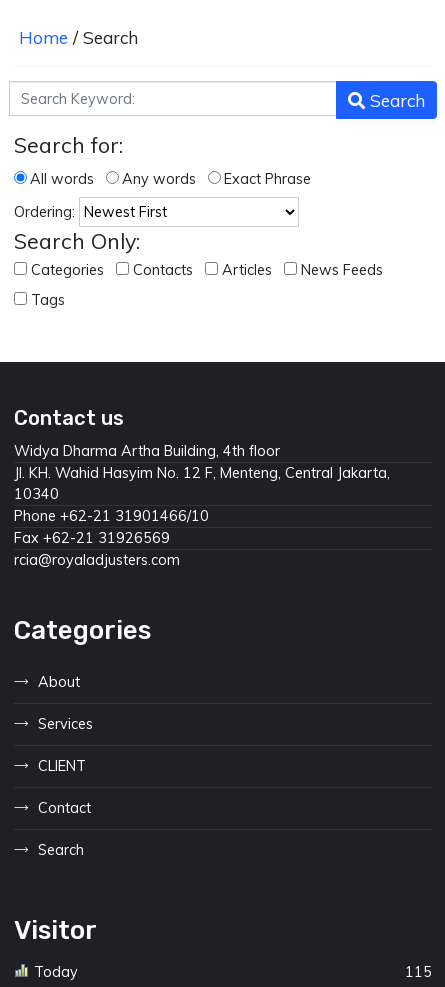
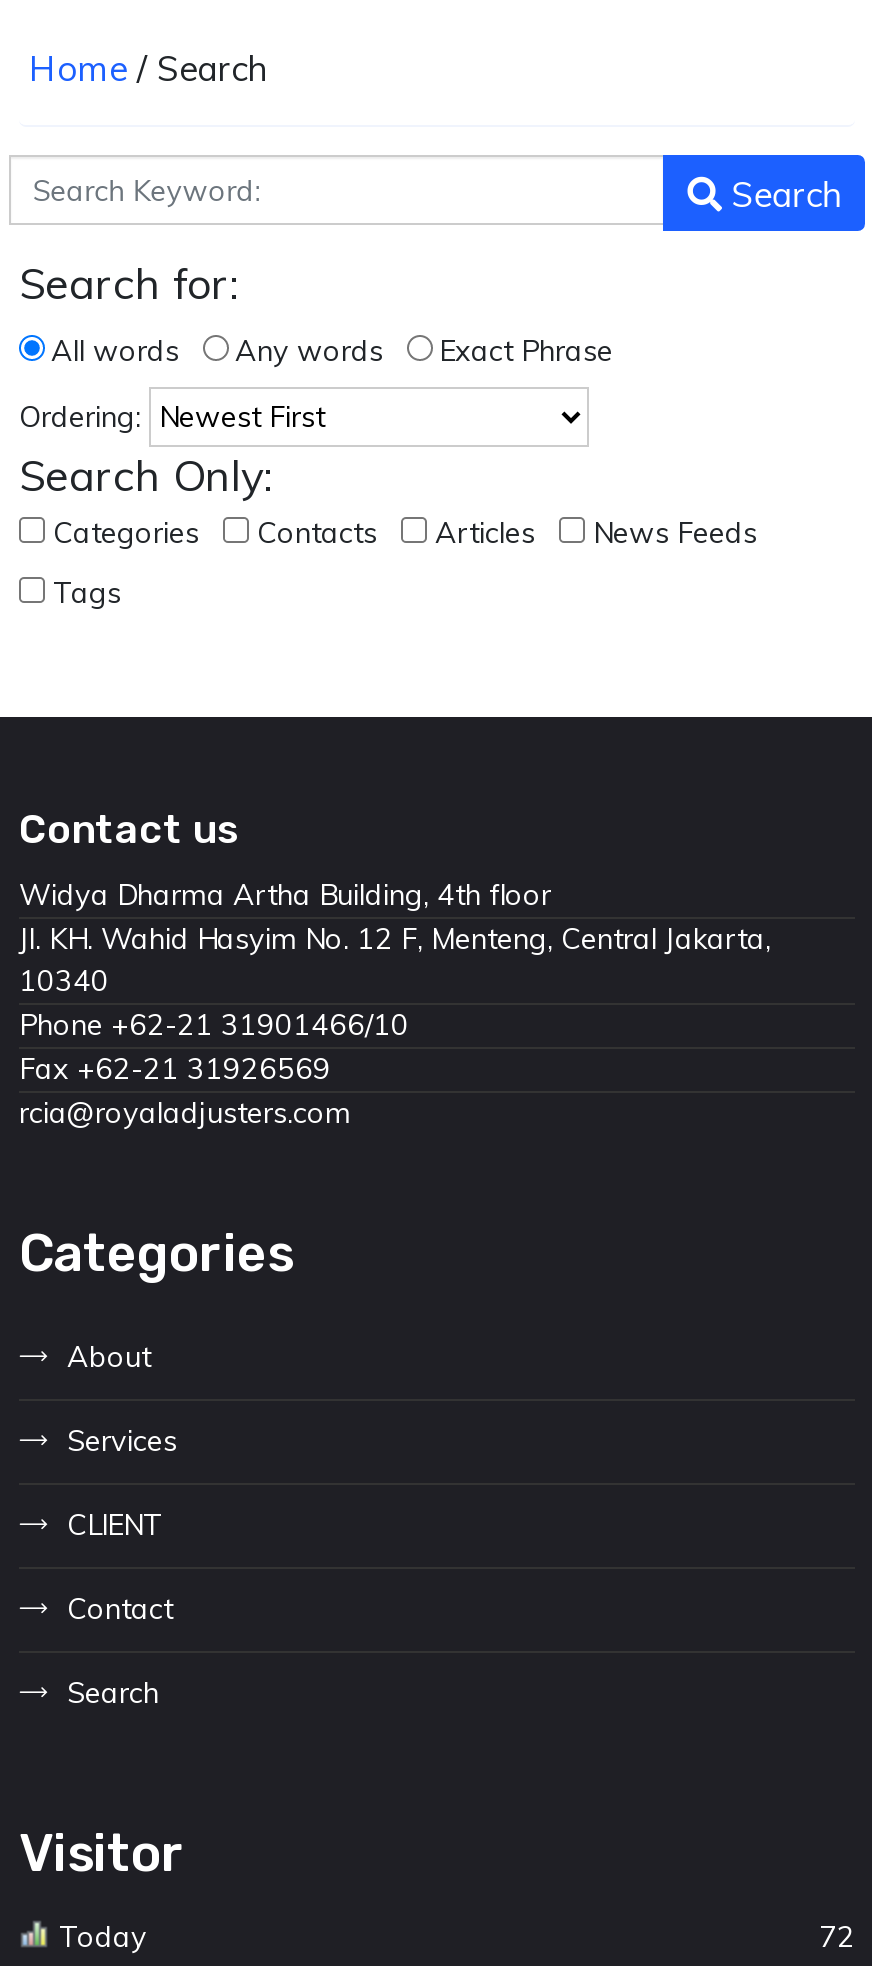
[405,963,432,981] 115 -> [819,1919,855,1955] 72

